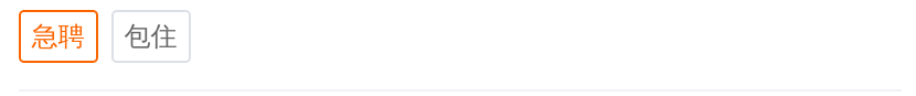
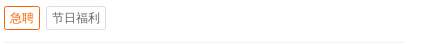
[124,19,177,52] 包住 -> [52,10,100,25] 节日福利

